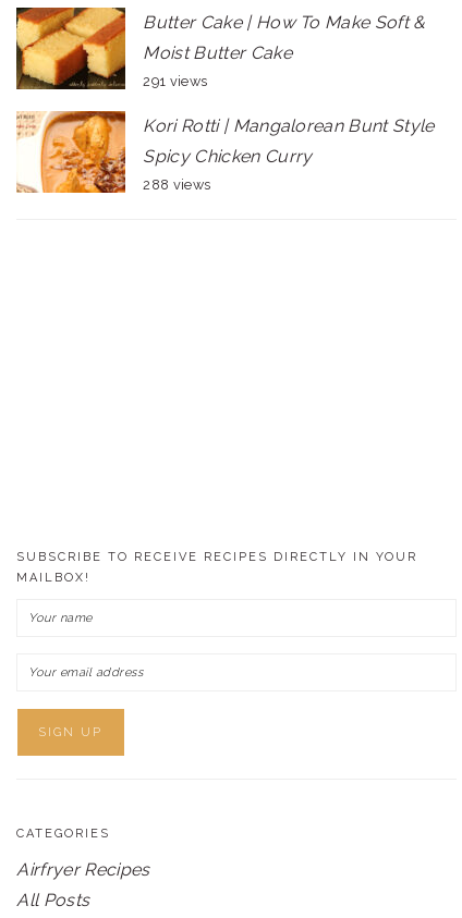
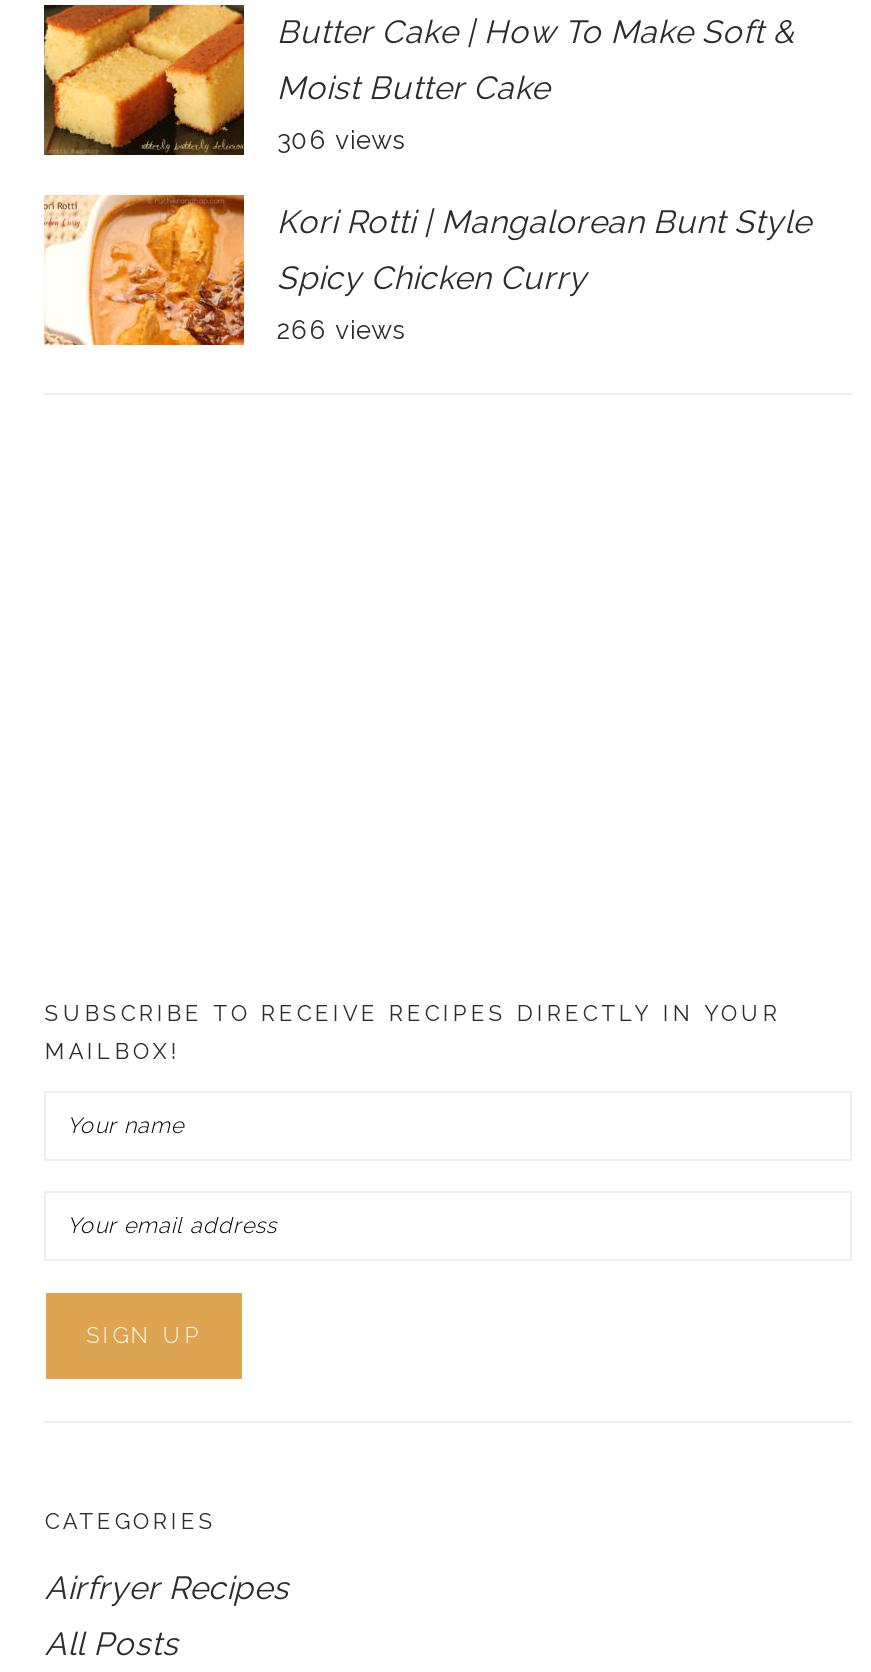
[143,73,207,90] 291 views -> [277,126,405,156] 306 views
[143,177,211,193] 288 views -> [277,316,405,346] 266 views

